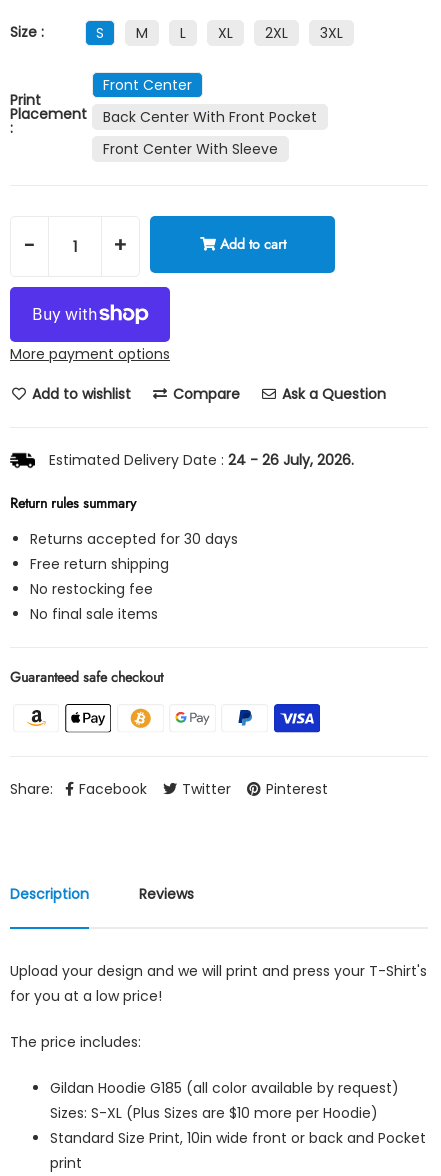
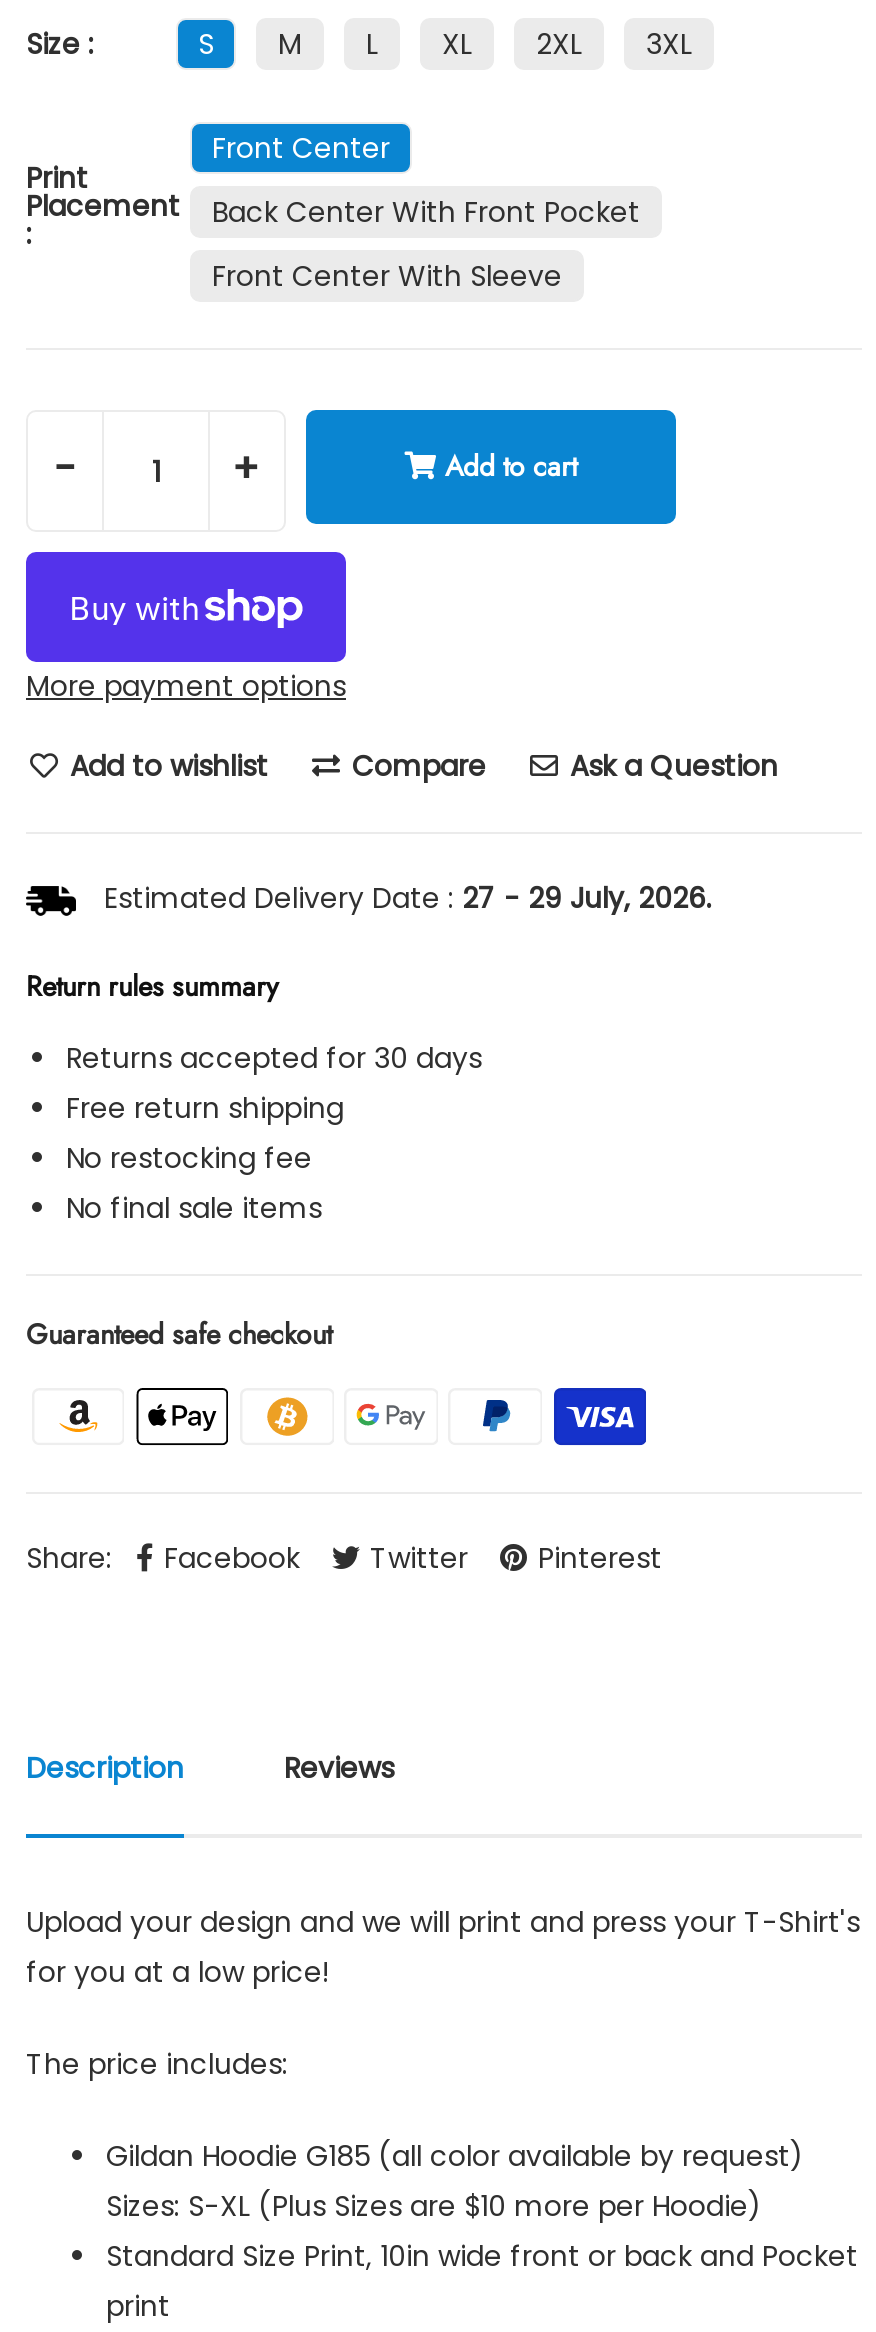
[45,449,354,469] Estimated Delivery Date : 24 - 26 July, 2026. -> [96,879,712,919] Estimated Delivery Date : 27 - 29 July, 2026.

